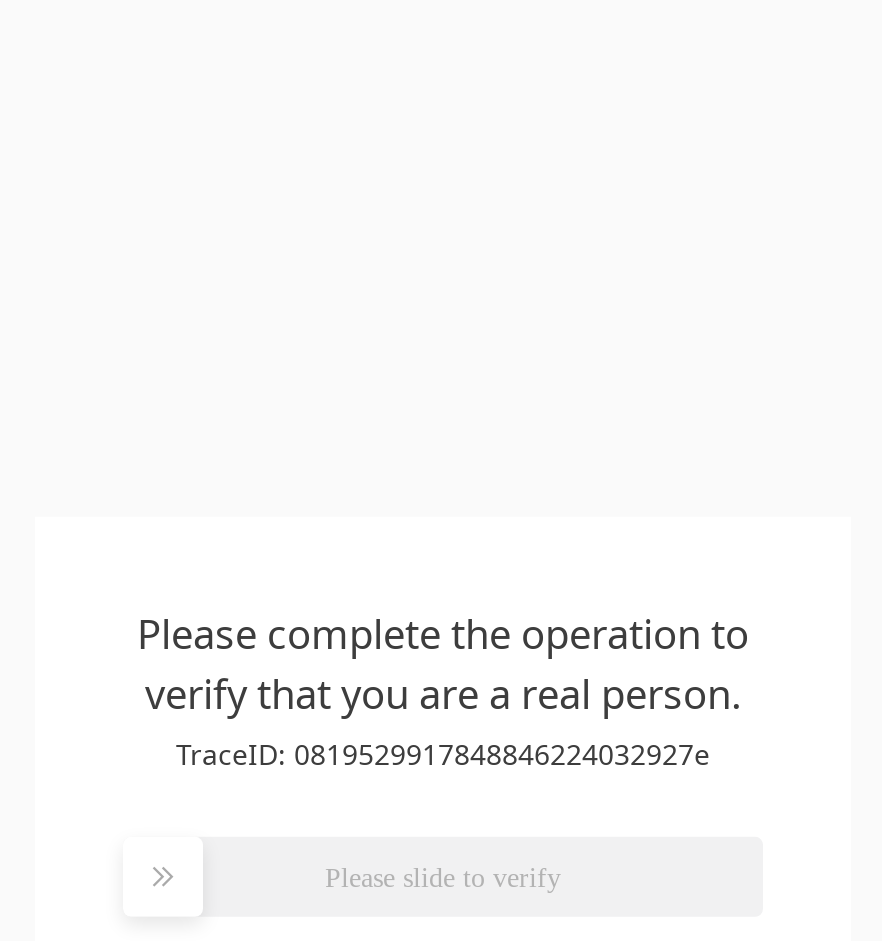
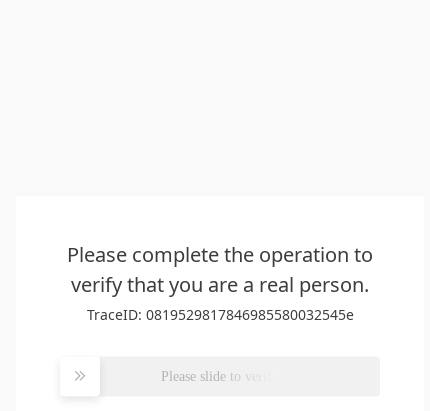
[176,736,710,774] TraceID: 0819529917848846224032927e -> [86,306,353,325] TraceID: 0819529817846985580032545e

